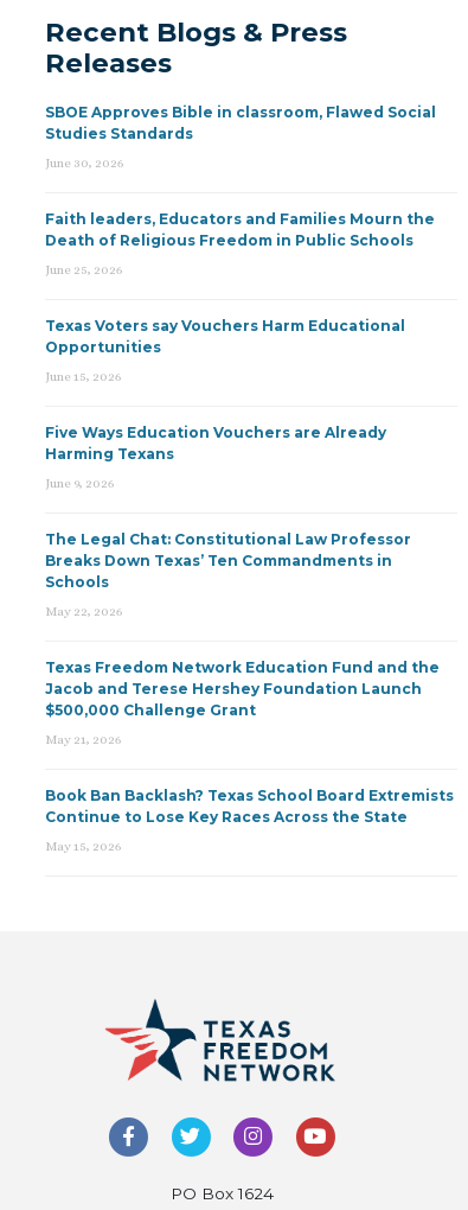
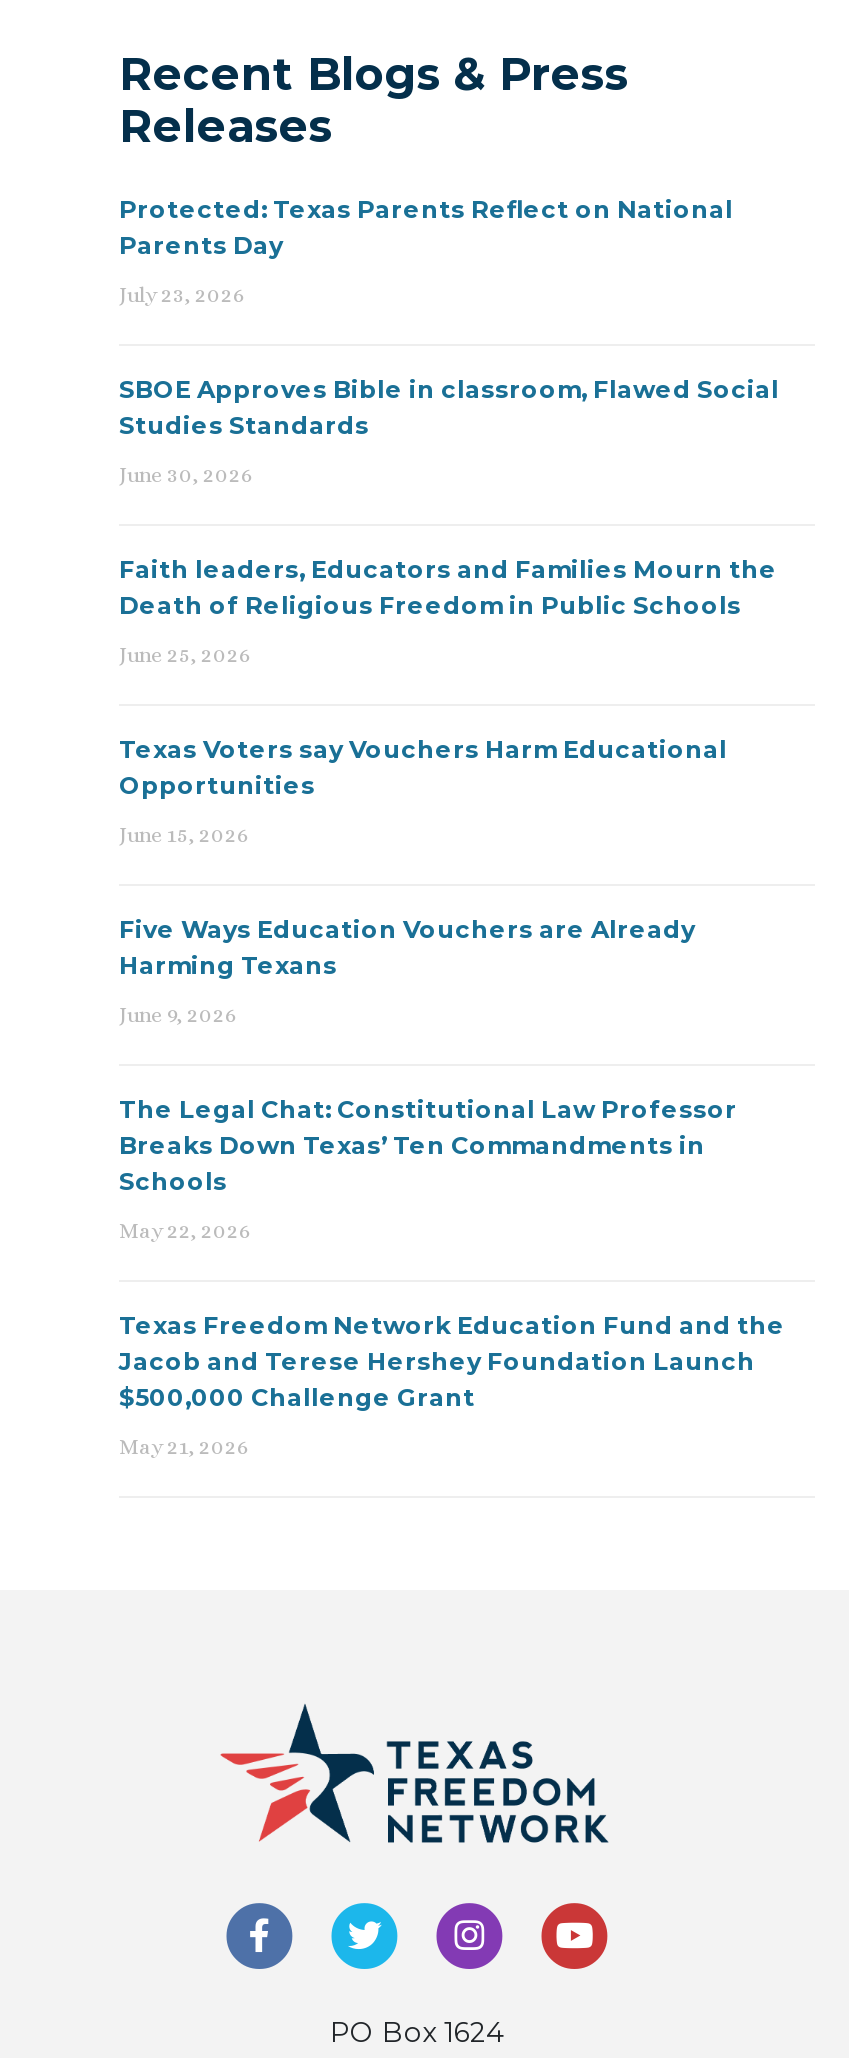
none -> [119,194,733,308] Protected: Texas Parents Reflect on National | Parents Day | July 23, 2026
moved [45,103,440,747] -> [119,374,785,1460]: SBOE Approves Bible in classroom, Flawed Social | Studies Standards | June 30, 2026 | ... | $500,000 Challenge Grant | May 21, 2026
[45,787,454,854] Book Ban Backlash? Texas School Board Extremists | Continue to Lose Key Races Across the State | May 15, 2026 -> none

